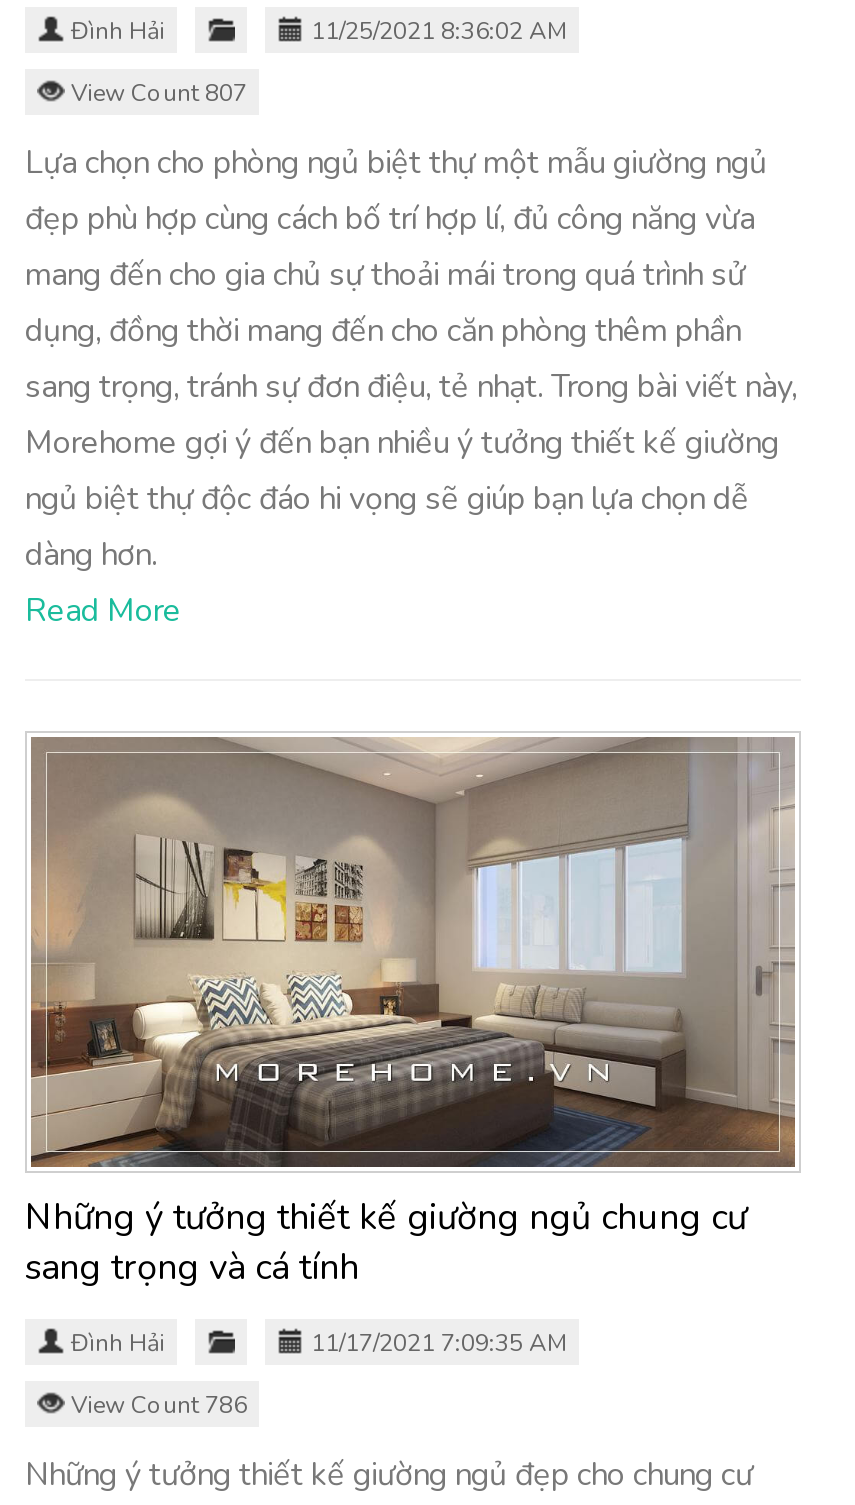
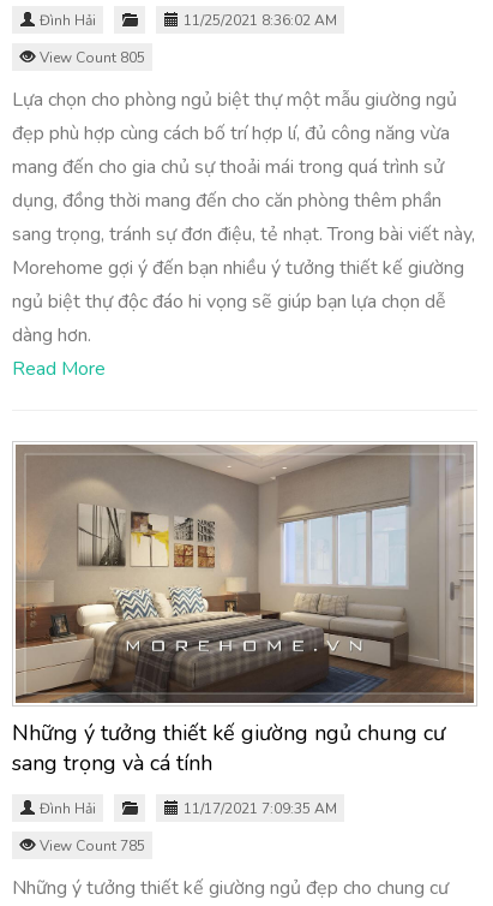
[65,77,247,109] View Count 807 -> [36,48,145,67] View Count 805
[65,1389,247,1421] View Count 786 -> [36,836,145,856] View Count 785

